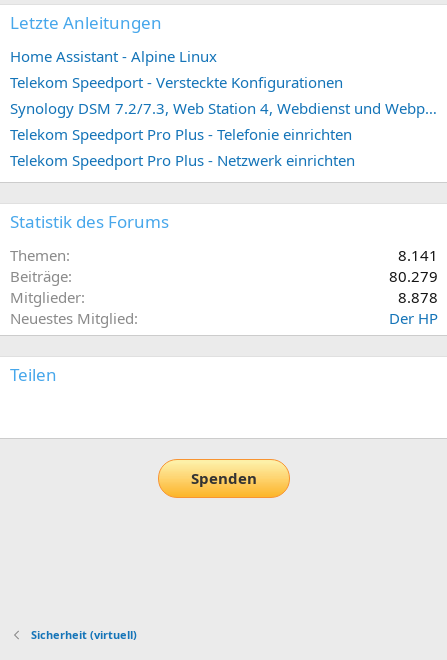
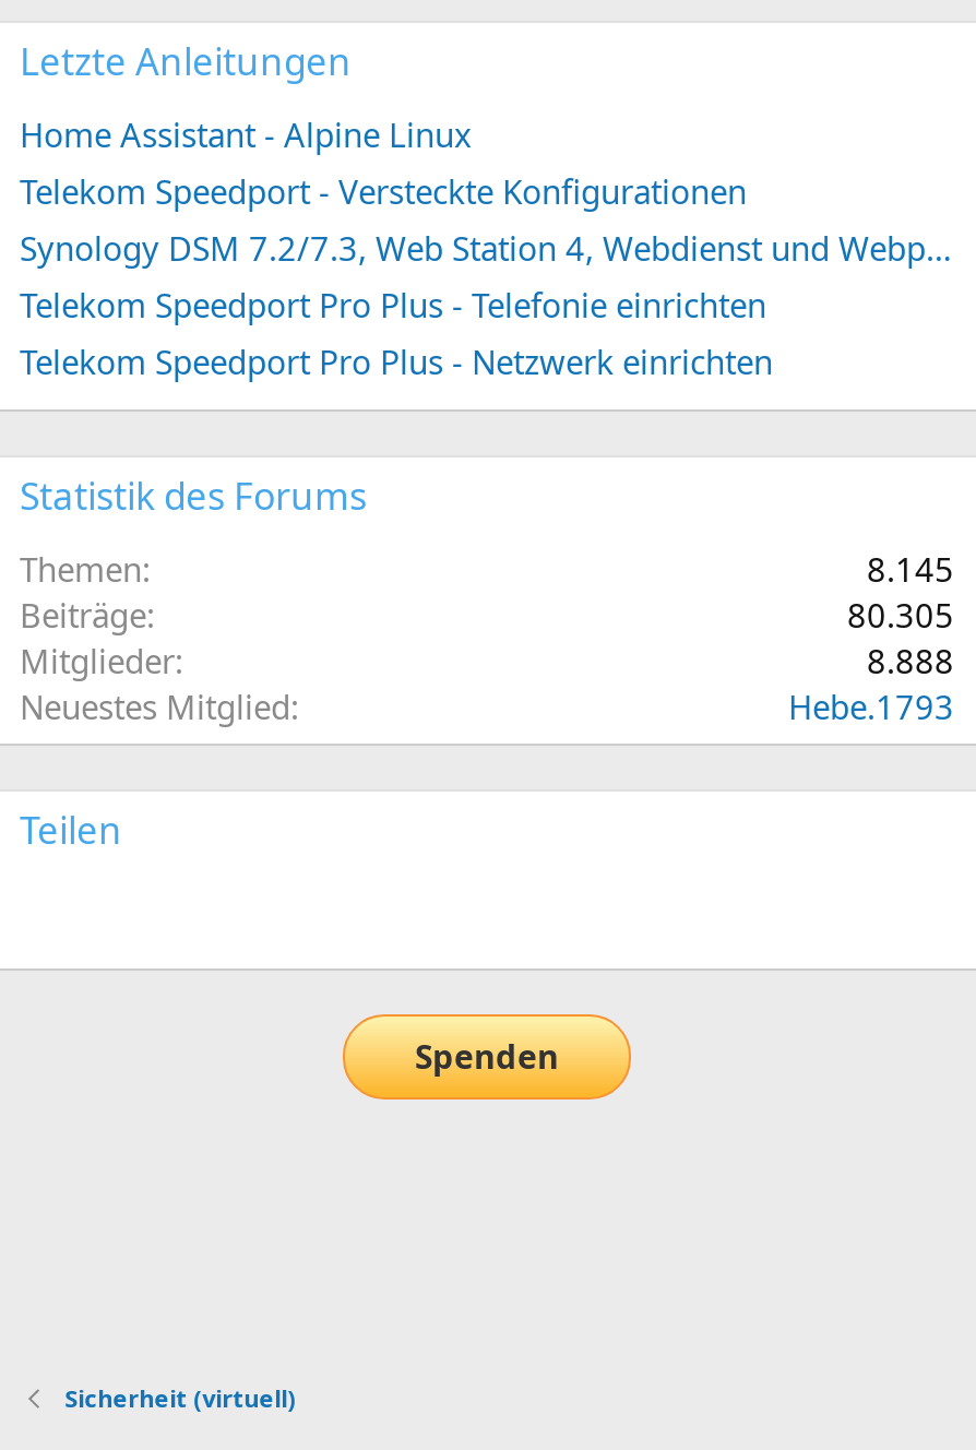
[398,245,438,265] 8.141 -> [867,547,954,591] 8.145
[389,266,438,286] 80.279 -> [847,593,954,637] 80.305
[398,287,438,307] 8.878 -> [867,639,954,683] 8.888
[389,308,438,328] Der HP -> [788,685,954,728] Hebe.1793

